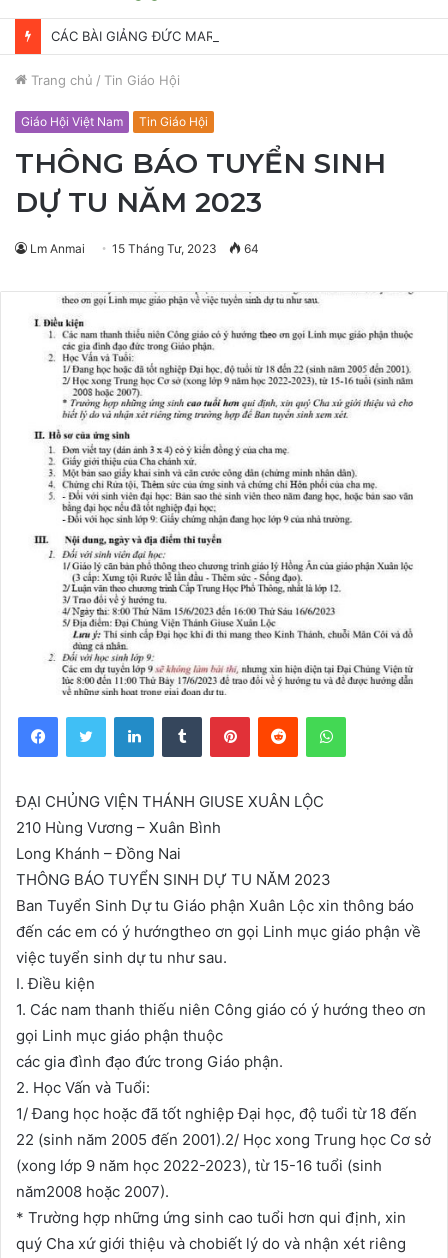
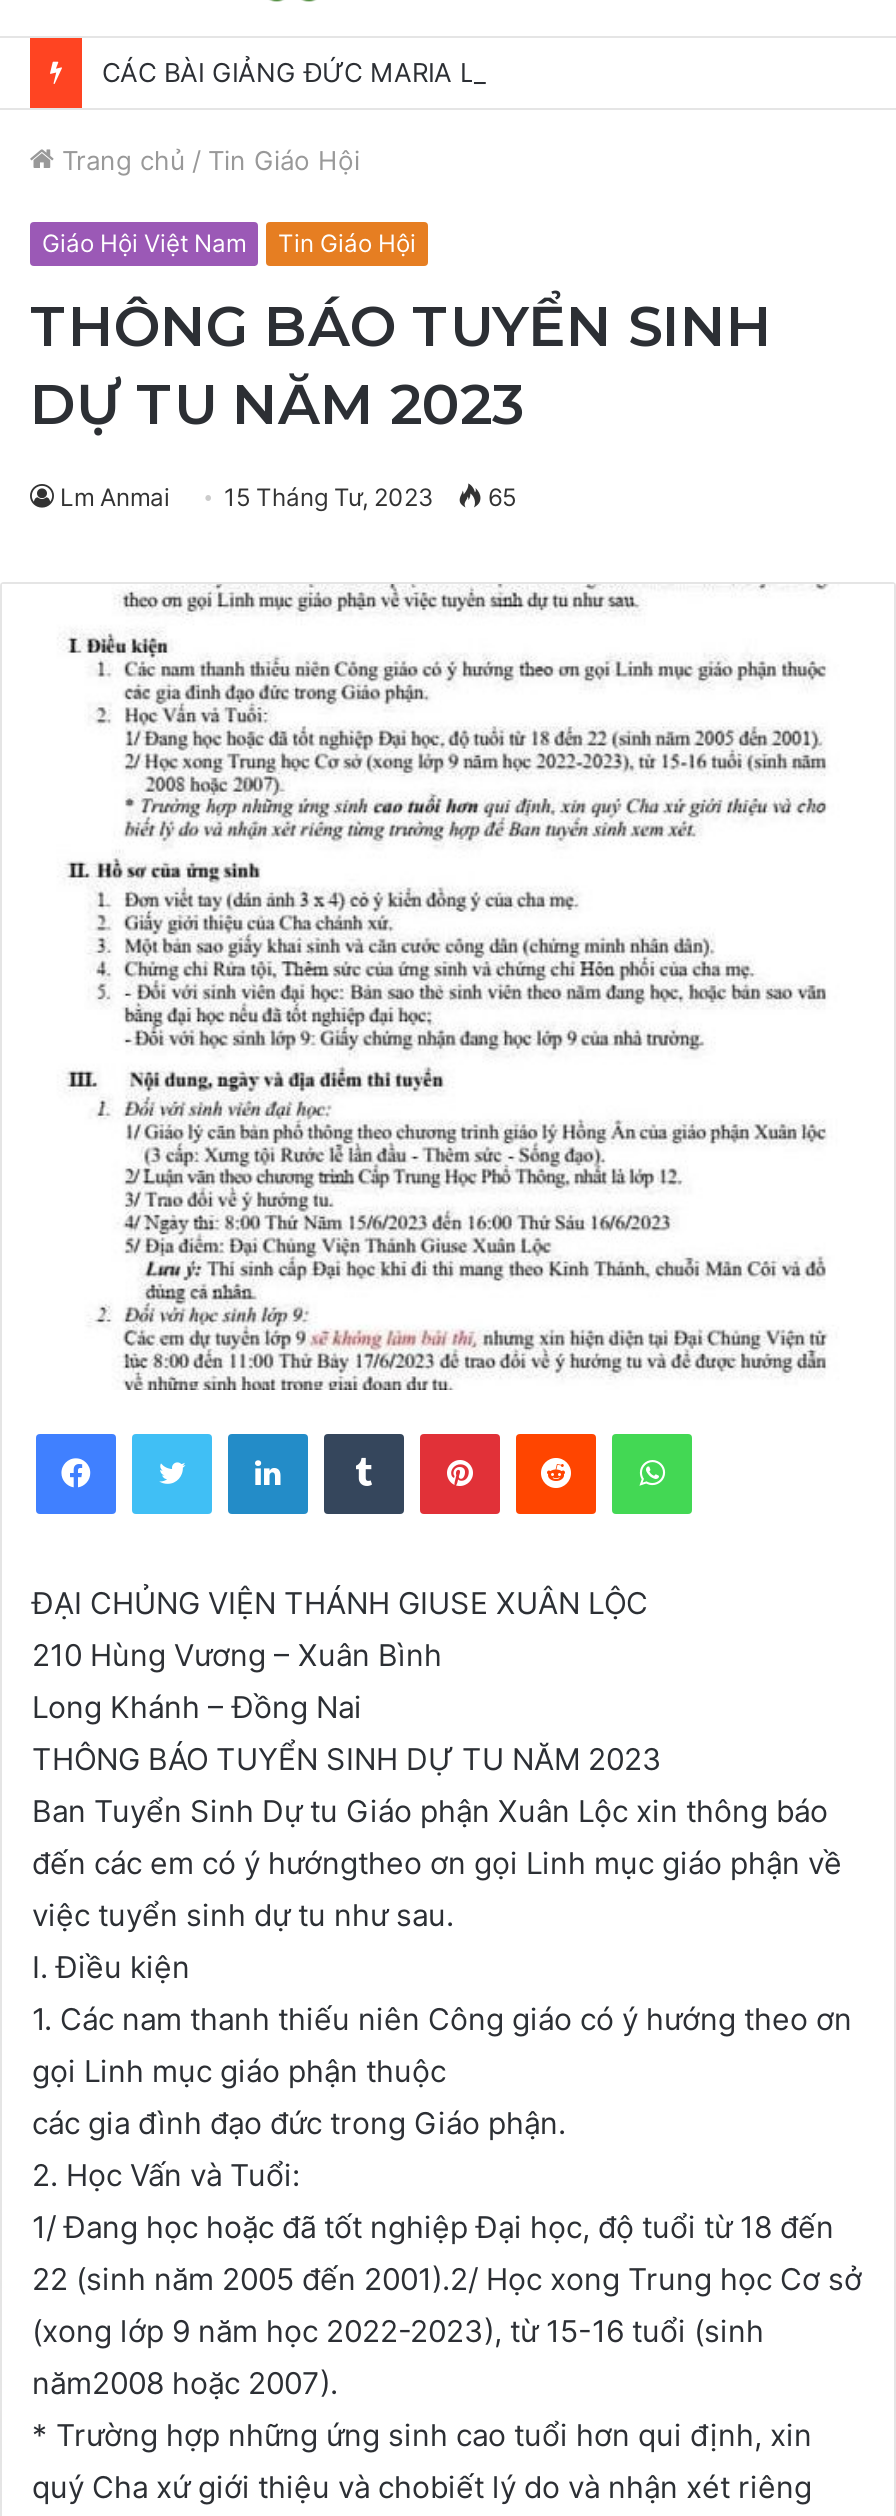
[30,241,259,256] Lm Anmai 15 Tháng Tư, 2023 64 -> [60,482,516,512] Lm Anmai 15 Tháng Tư, 2023 65

